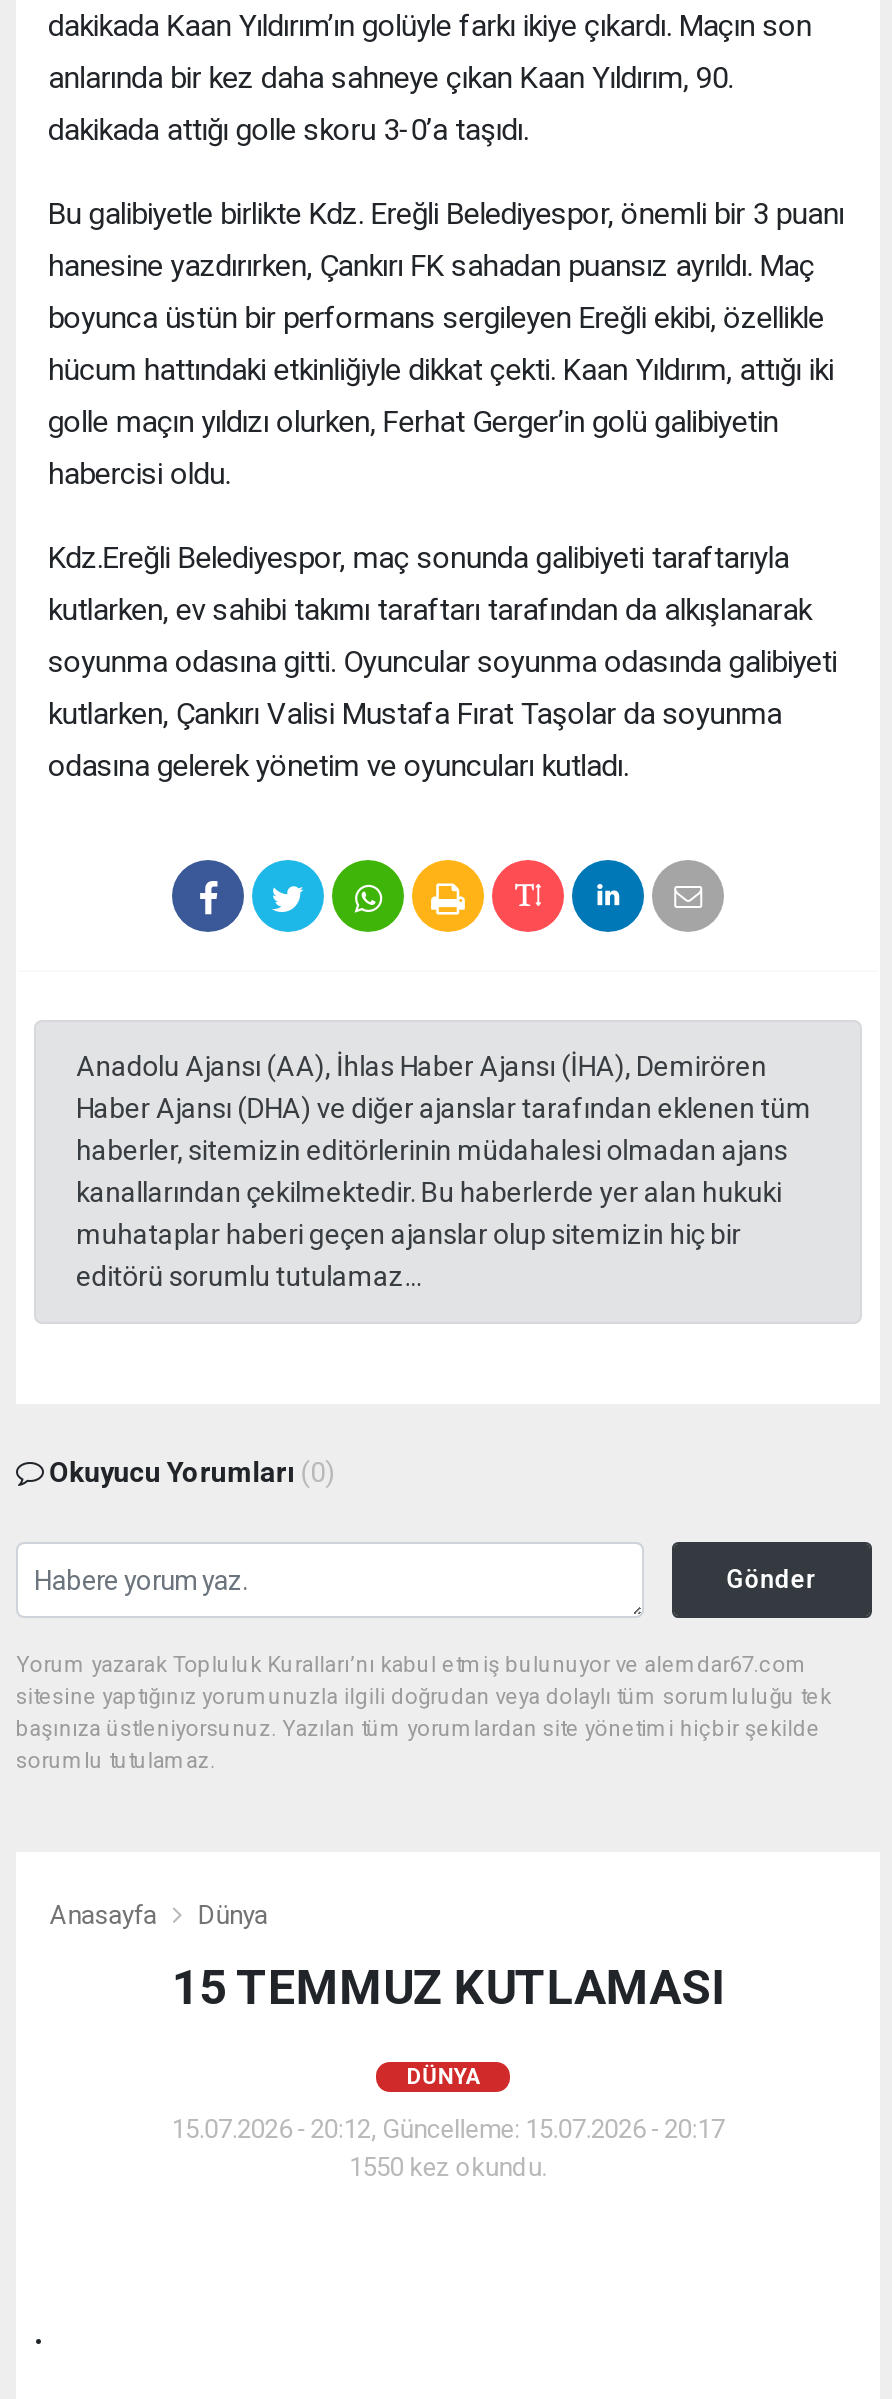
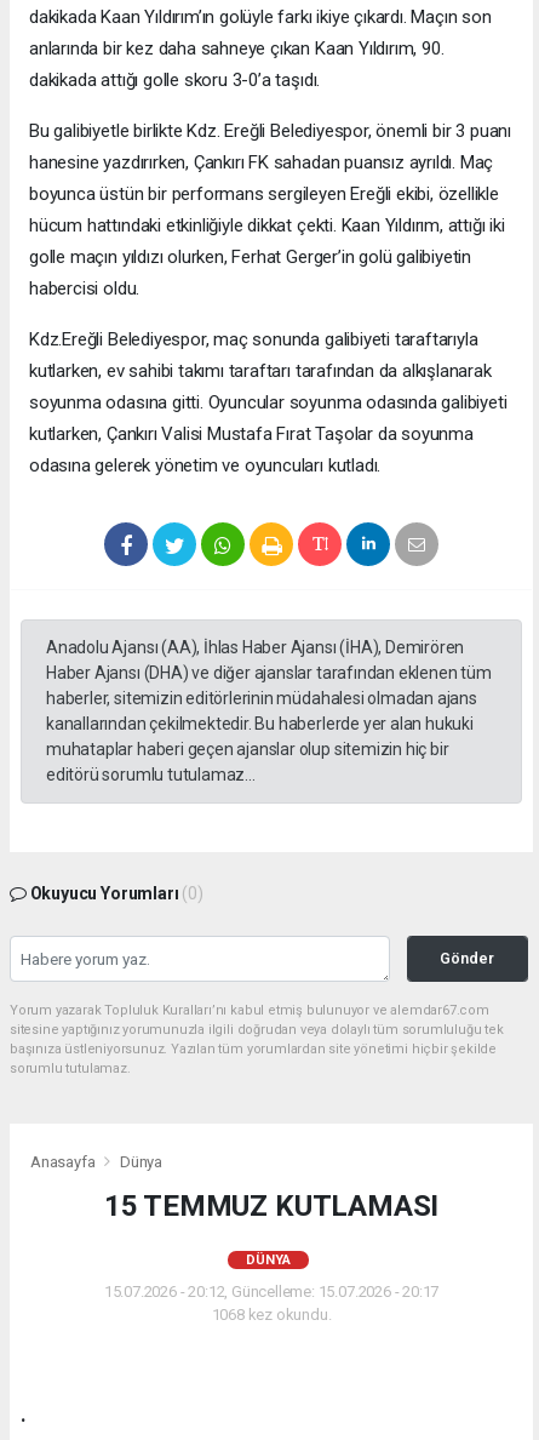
[349,2152,547,2182] 1550 kez okundu. -> [211,1305,331,1324] 1068 kez okundu.

